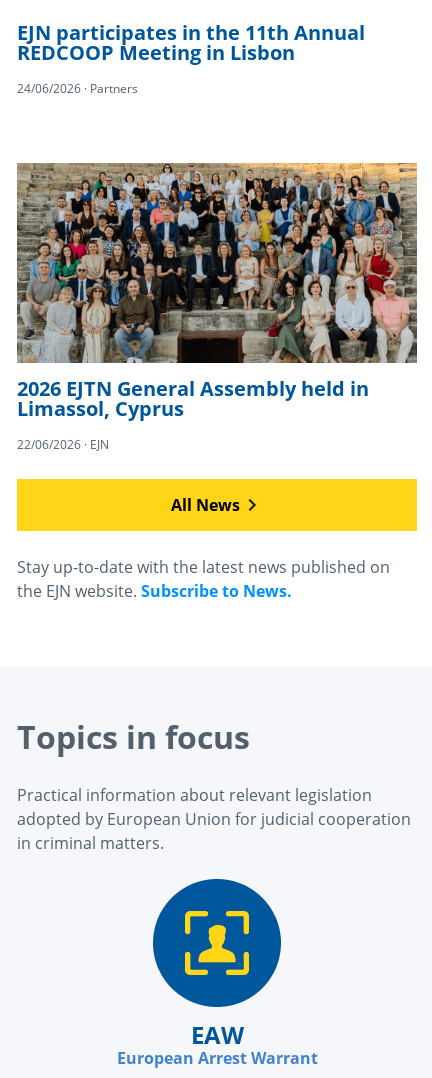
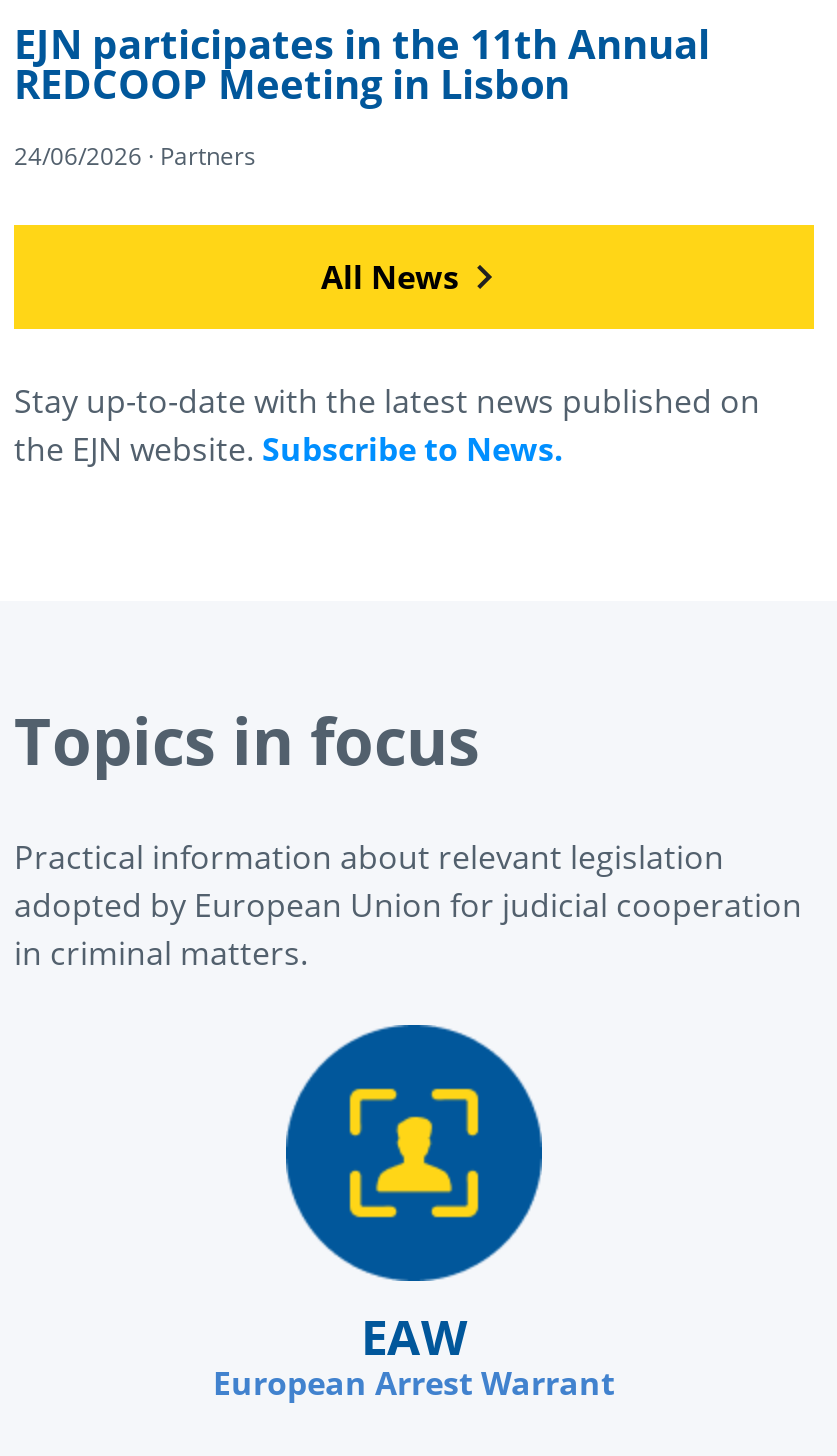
[16,162,418,453] [image] | 2026 EJTN General Assembly held in | Limassol, Cyprus | 22/06/2026 · EJN -> none

